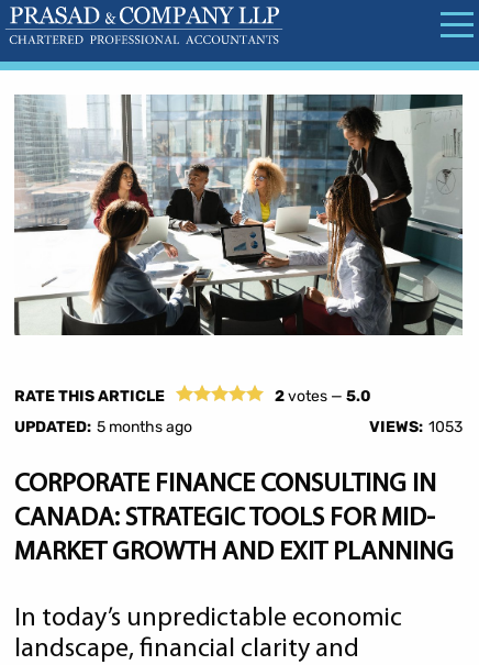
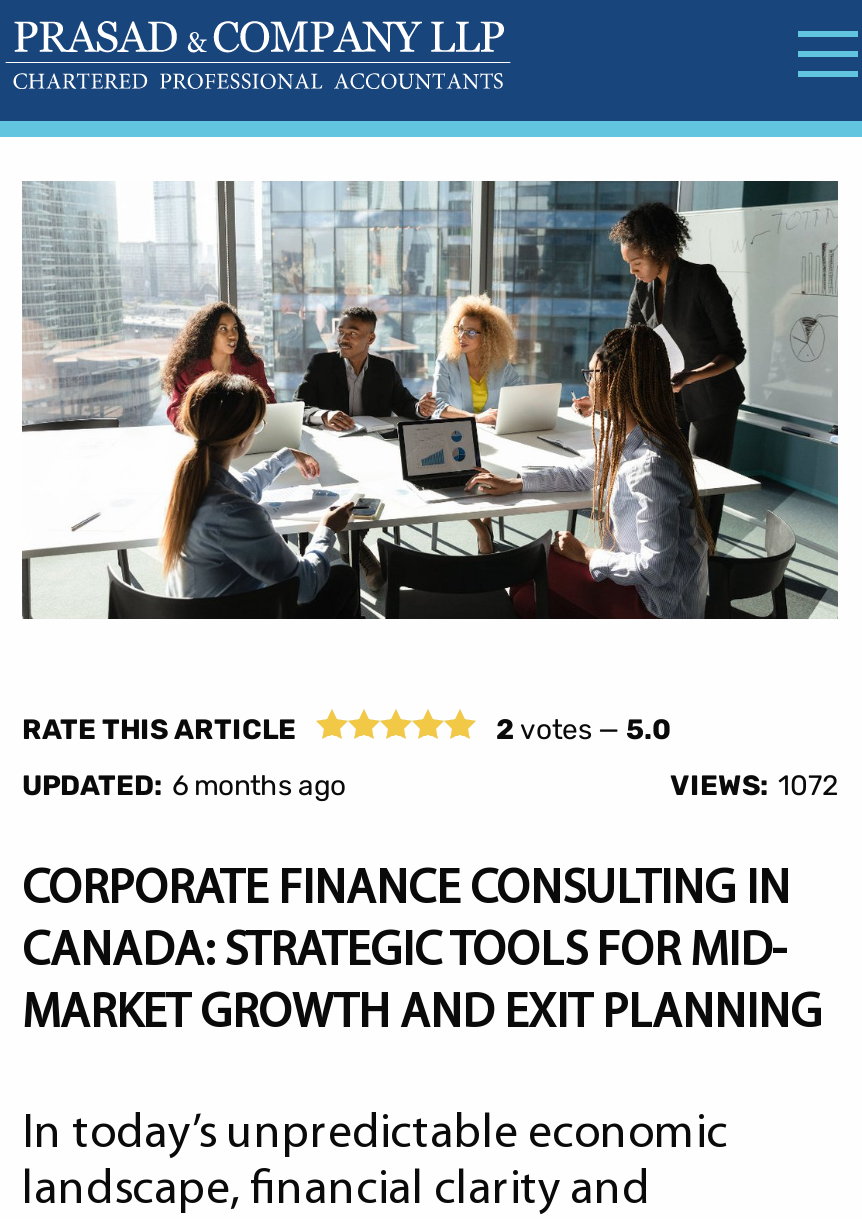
[14,418,192,436] UPDATED: 5 months ago -> [22,769,346,803] UPDATED: 6 months ago
[369,418,463,436] VIEWS: 1053 -> [670,769,838,803] VIEWS: 1072

